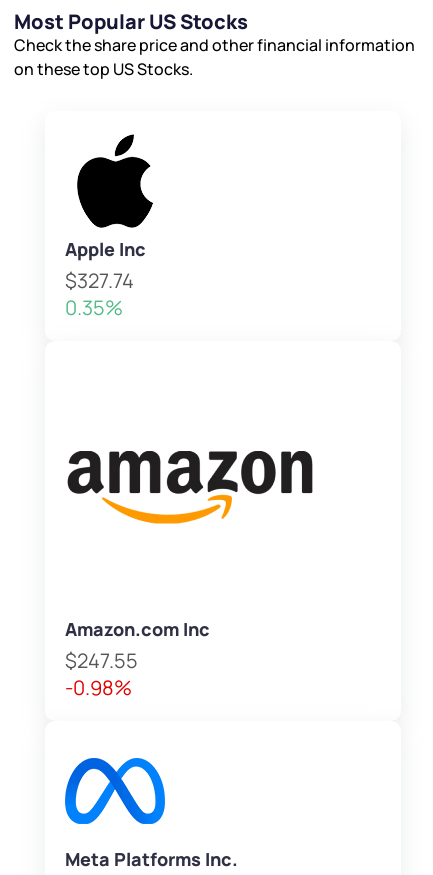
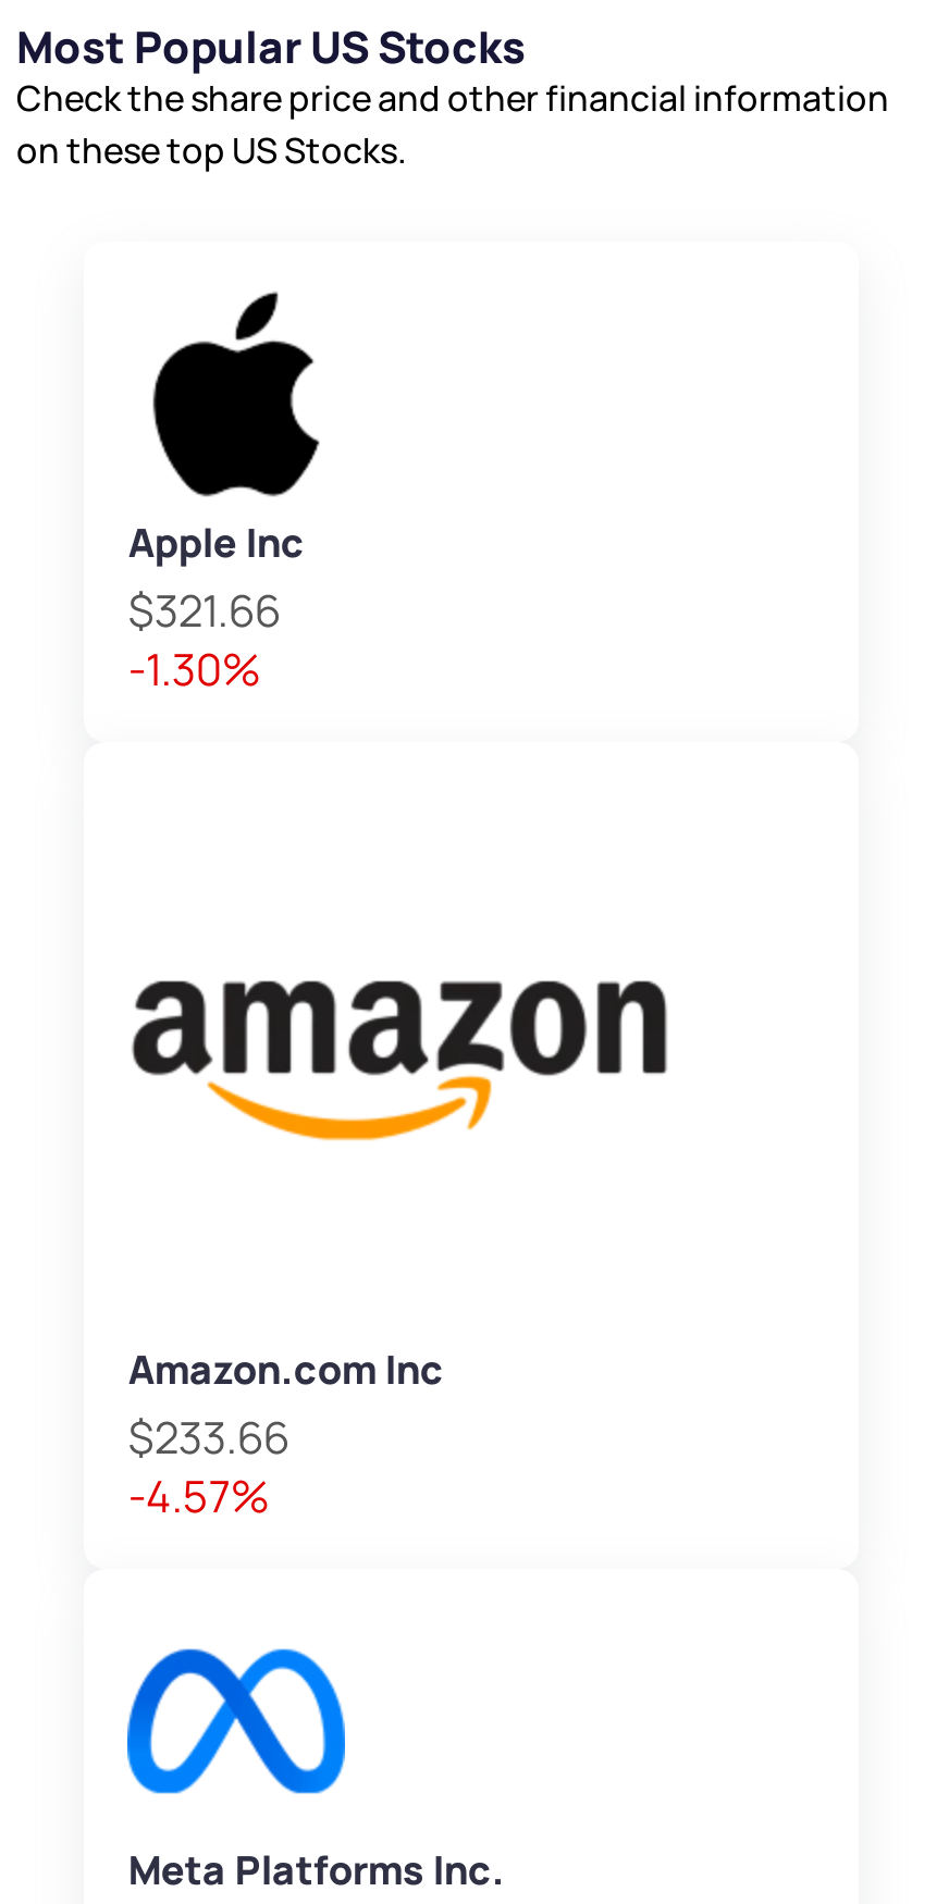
[65,267,134,294] $327.74 -> [128,582,280,641] $321.66
[65,294,123,321] 0.35% -> [128,641,261,700] -1.30%
[65,647,138,674] $247.55 -> [128,1409,289,1468] $233.66
[65,674,132,701] -0.98% -> [128,1468,269,1526] -4.57%

